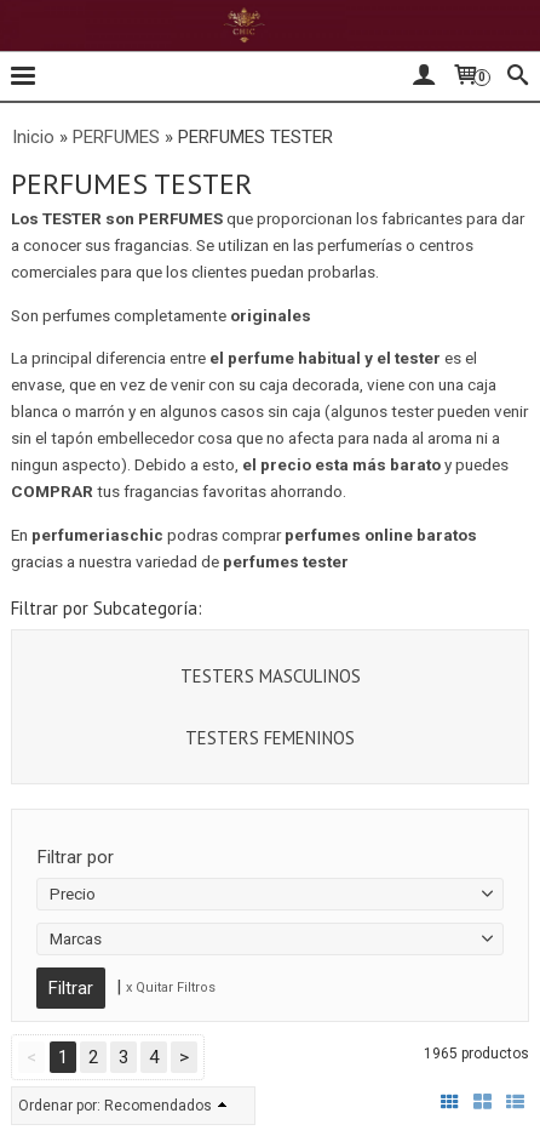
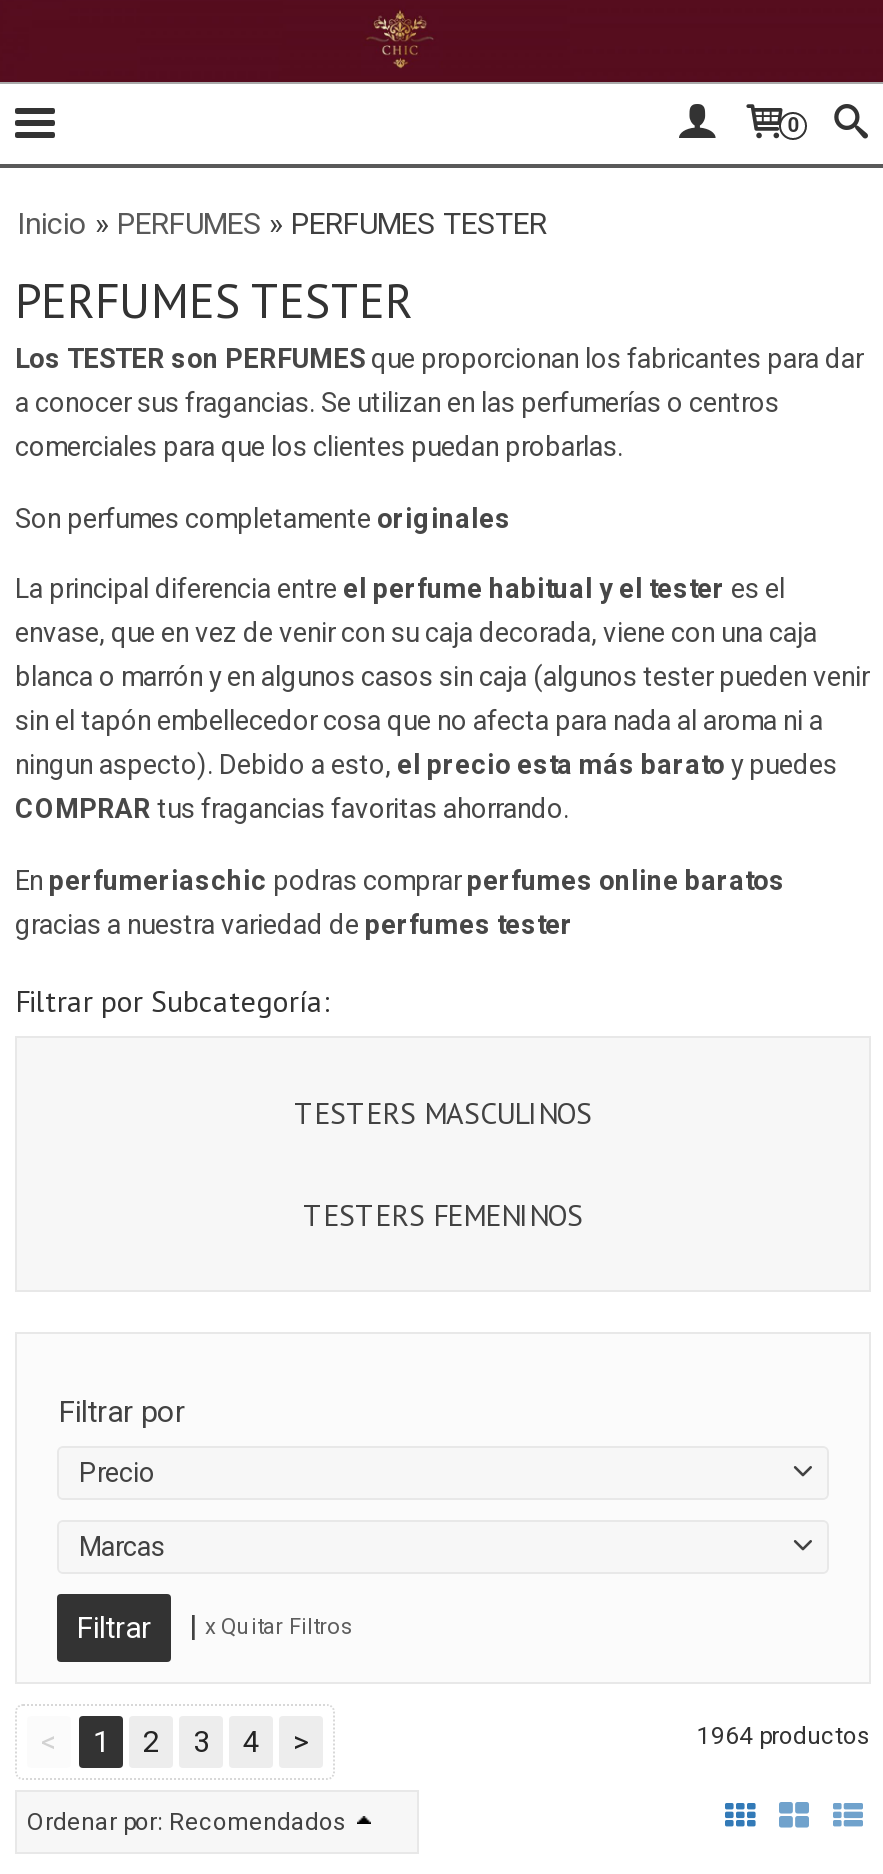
[424,1044,529,1061] 1965 productos -> [697,1721,871,1749] 1964 productos

